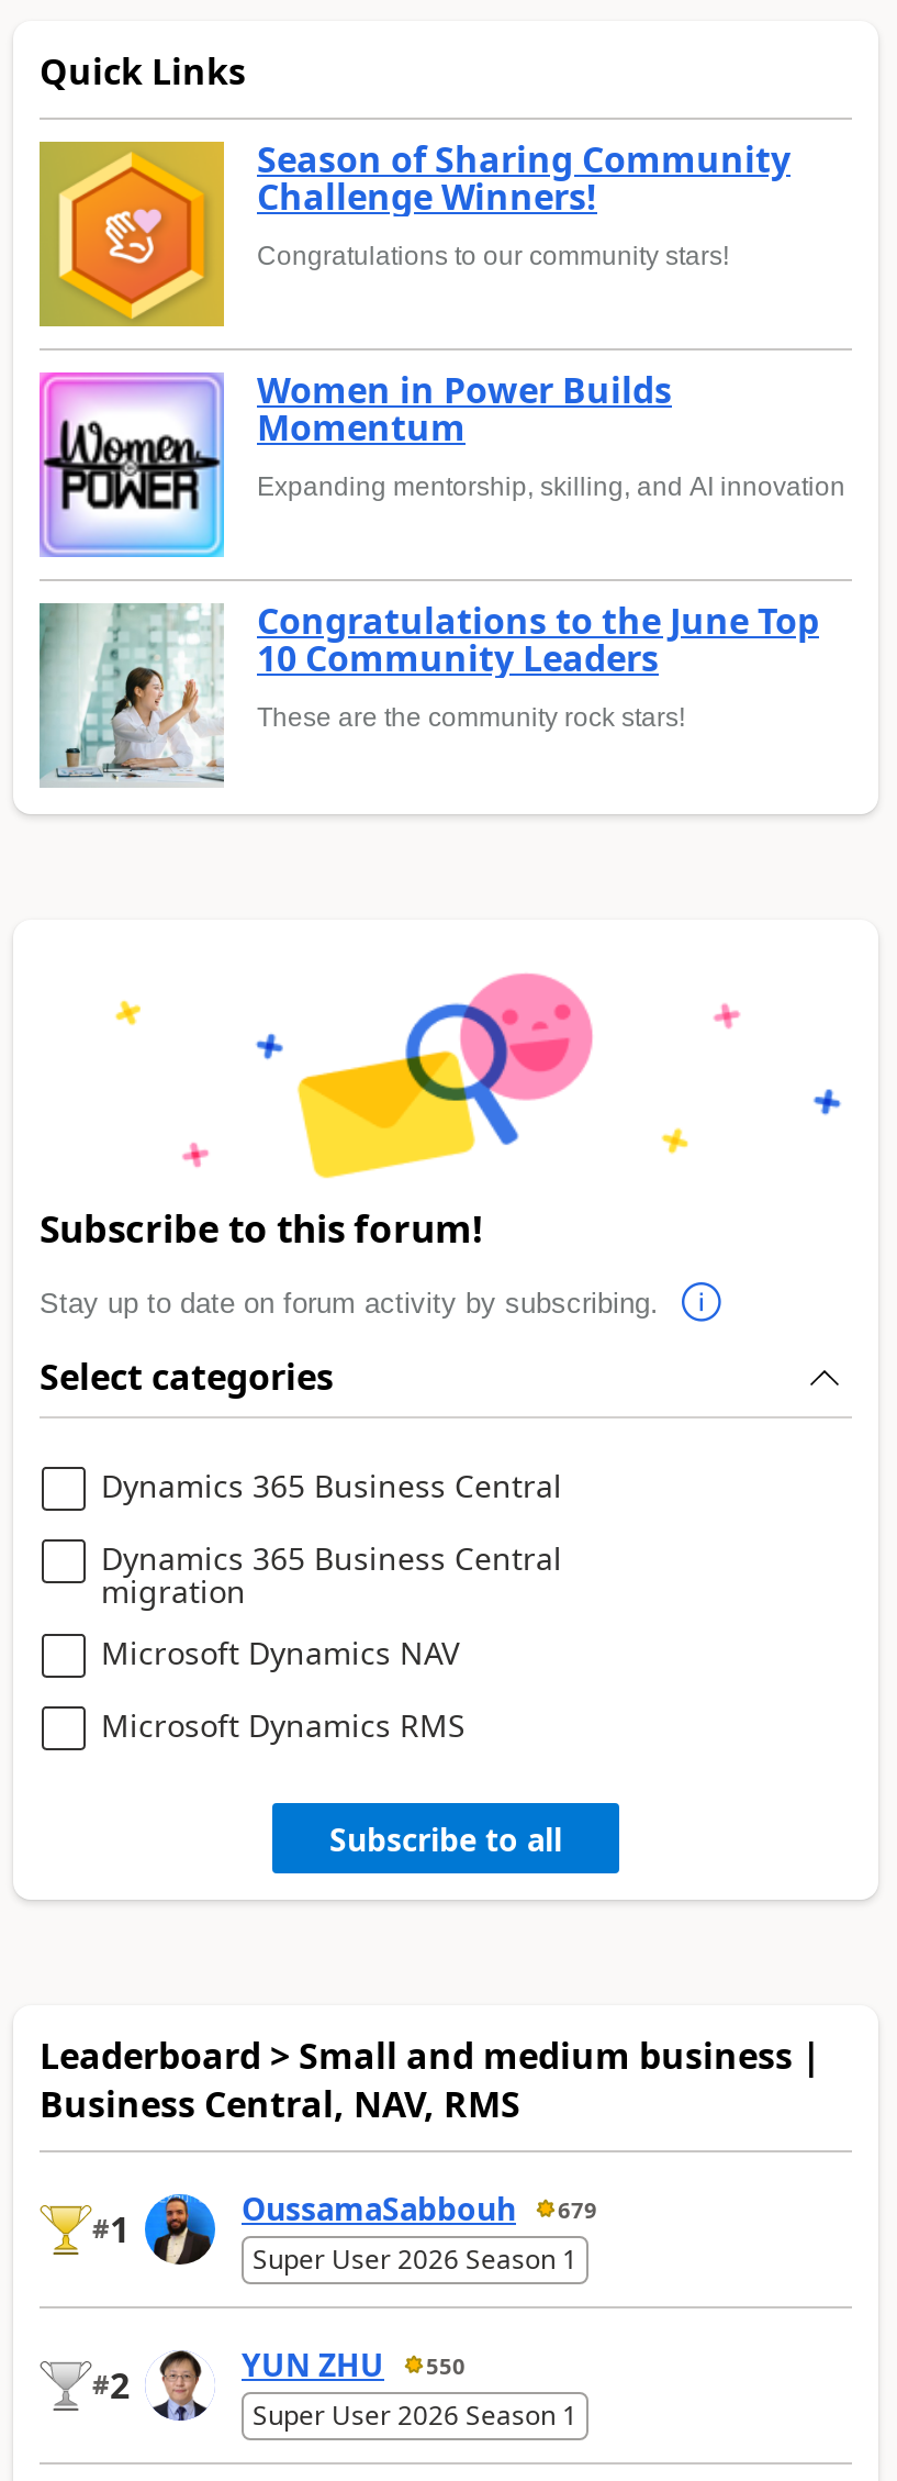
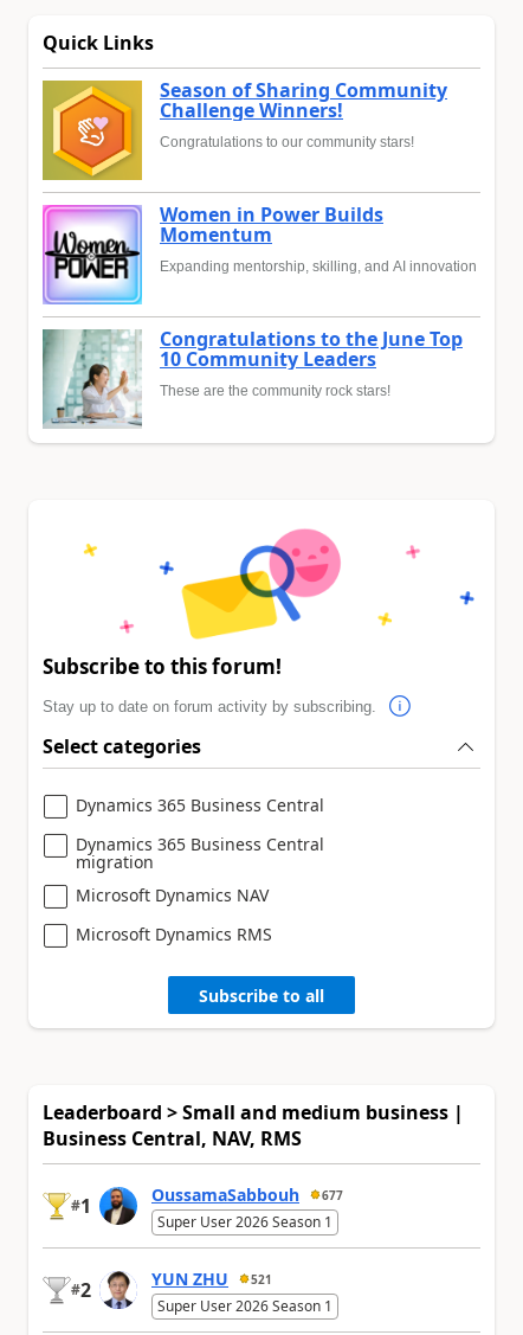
[242,2189,597,2230] OussamaSabbouh 679 -> [151,1184,343,1206] OussamaSabbouh 677
[242,2345,466,2387] YUN ZHU 550 -> [151,1268,272,1291] YUN ZHU 521

